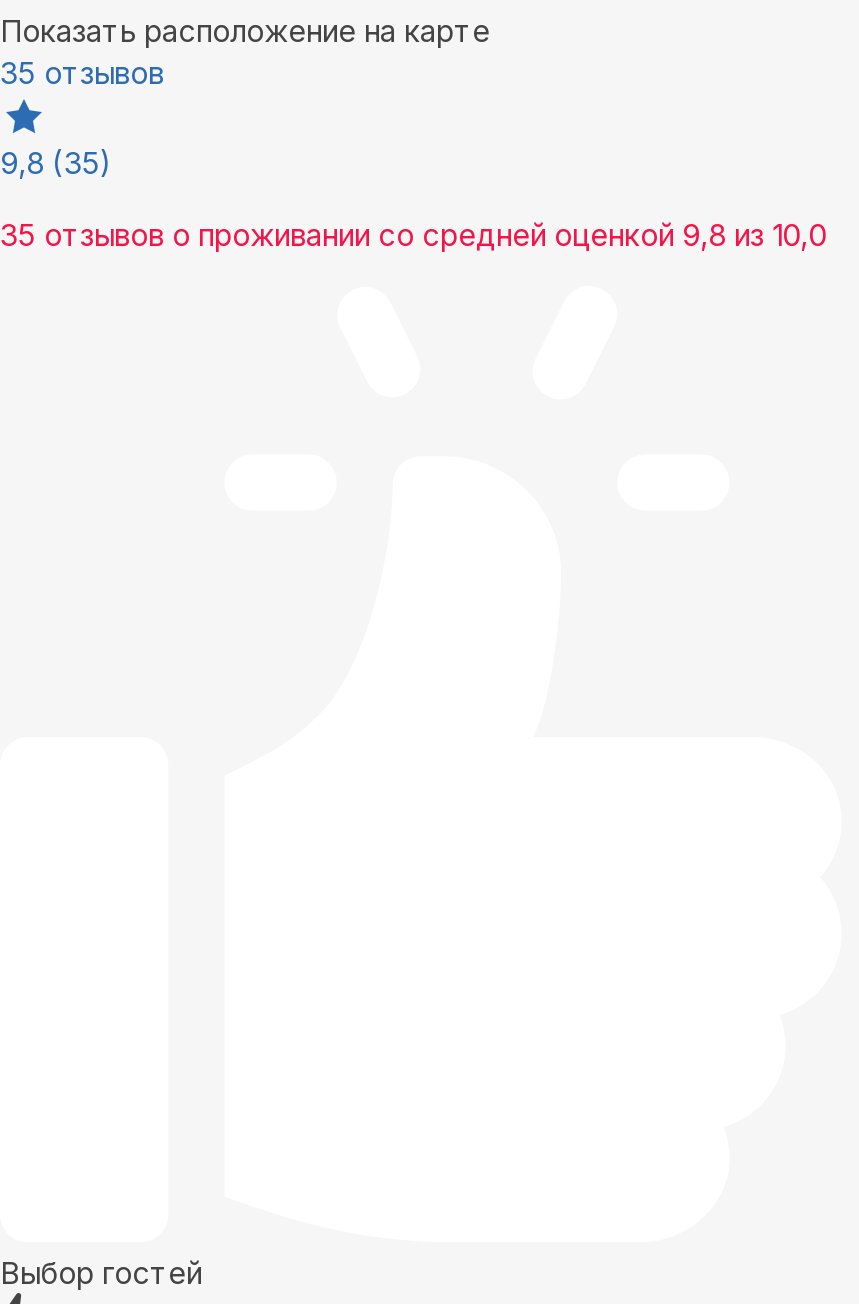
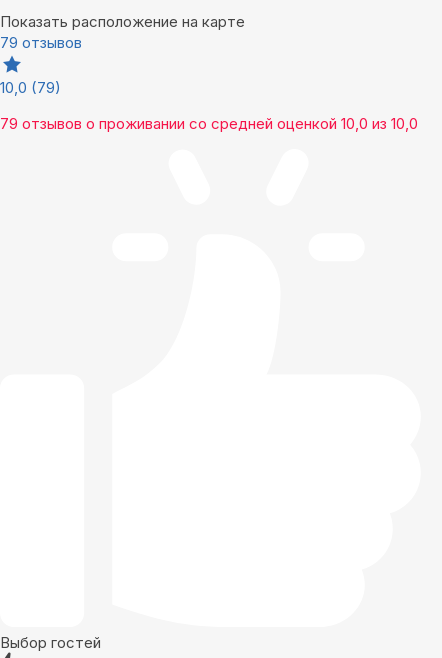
[0,54,164,92] 35 отзывов -> [0,33,82,52] 79 отзывов
[0,144,112,182] 9,8 (35) -> [0,78,61,97] 10,0 (79)
[0,216,826,254] 35 отзывов о проживании со средней оценкой 9,8 из 10,0 -> [0,114,418,133] 79 отзывов о проживании со средней оценкой 10,0 из 10,0

